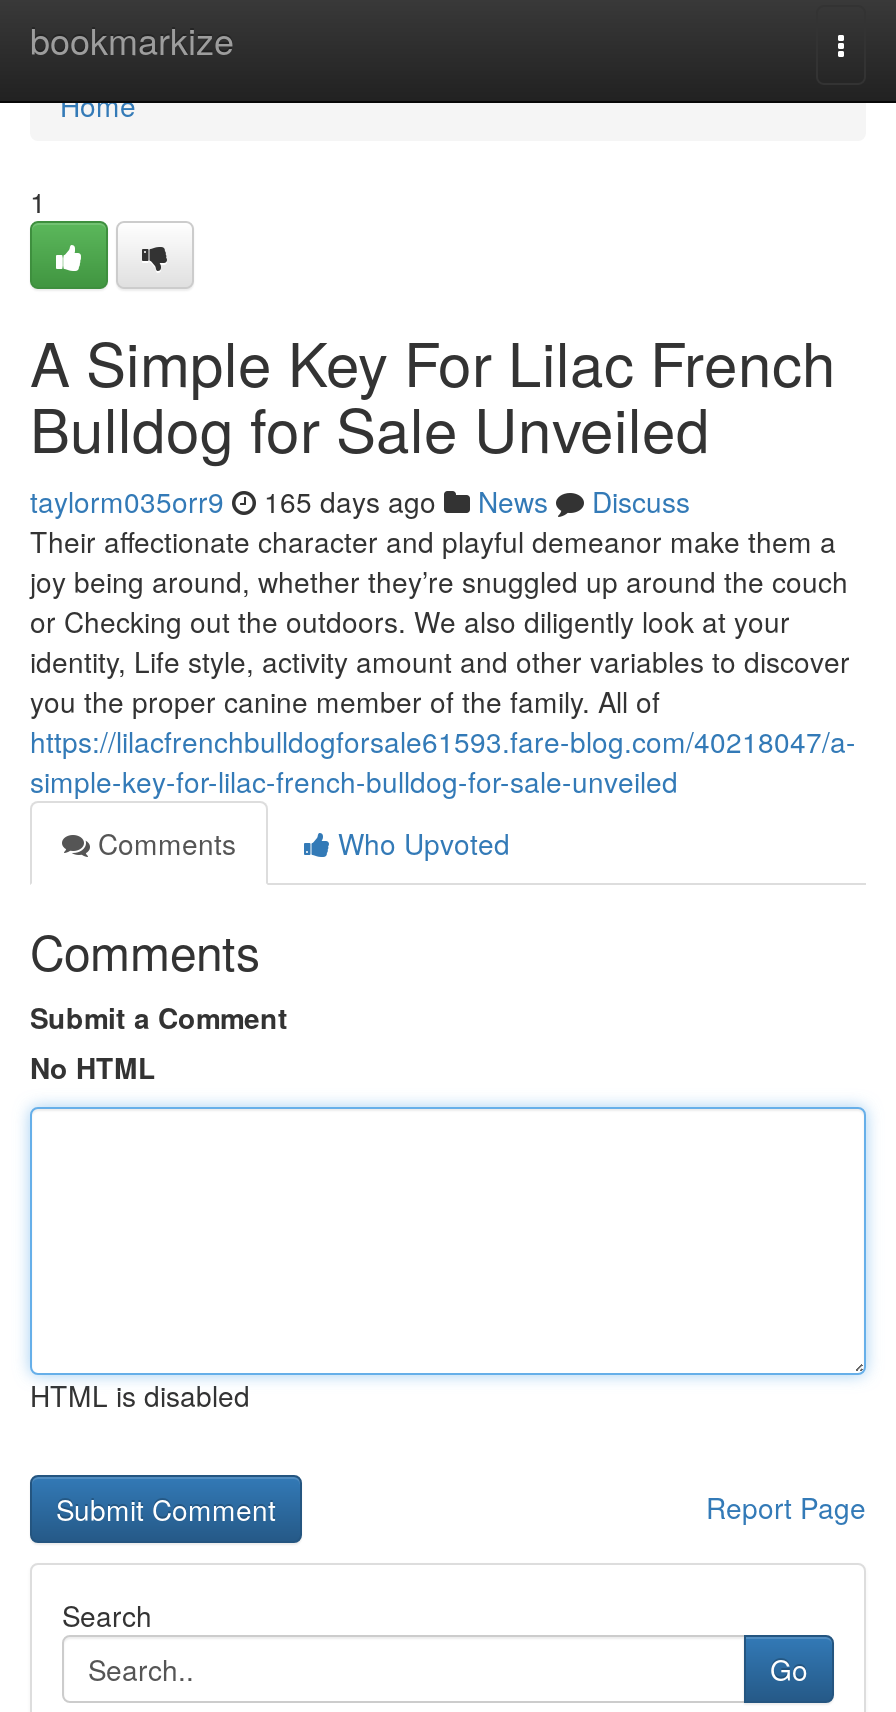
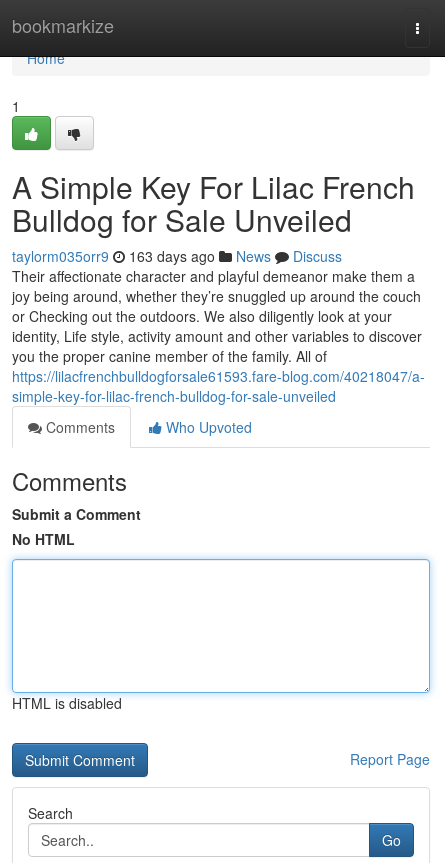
[30,481,690,521] taylorm035orr9 165 days ago News Discuss -> [12,246,342,266] taylorm035orr9 163 days ago News Discuss

